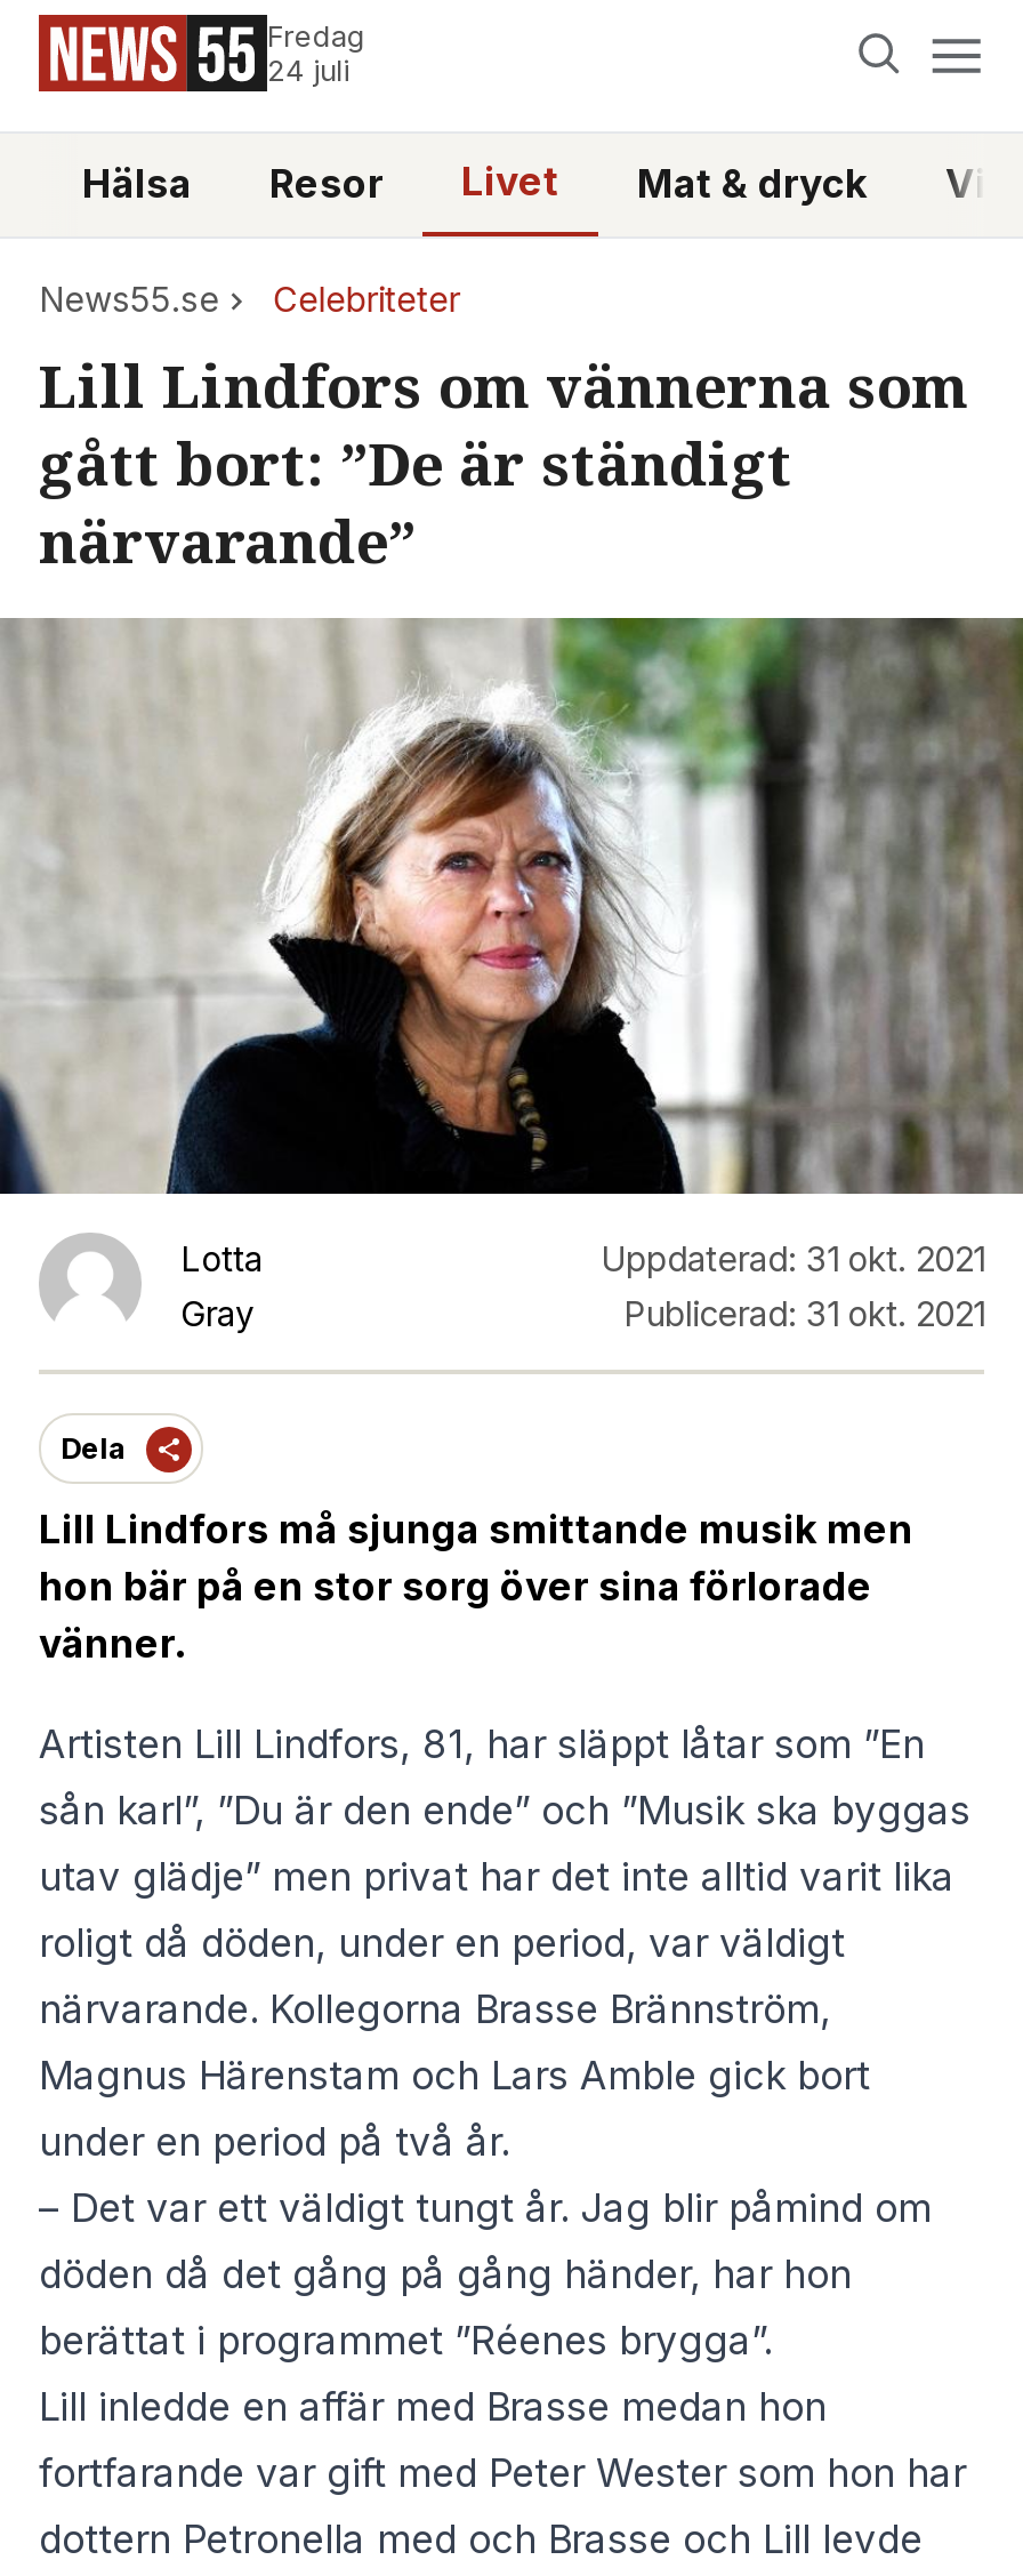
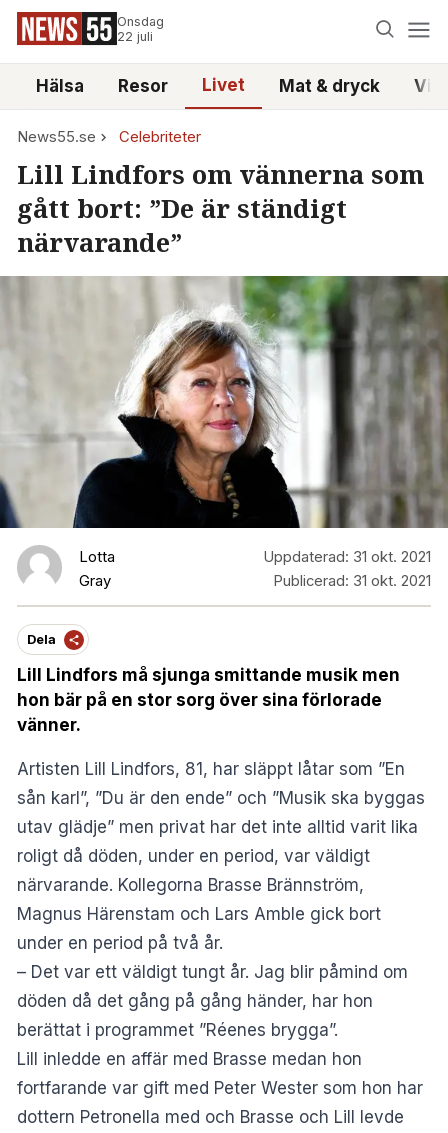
[267,19,365,88] Fredag | 24 juli -> [117,14,164,44] Onsdag | 22 juli

